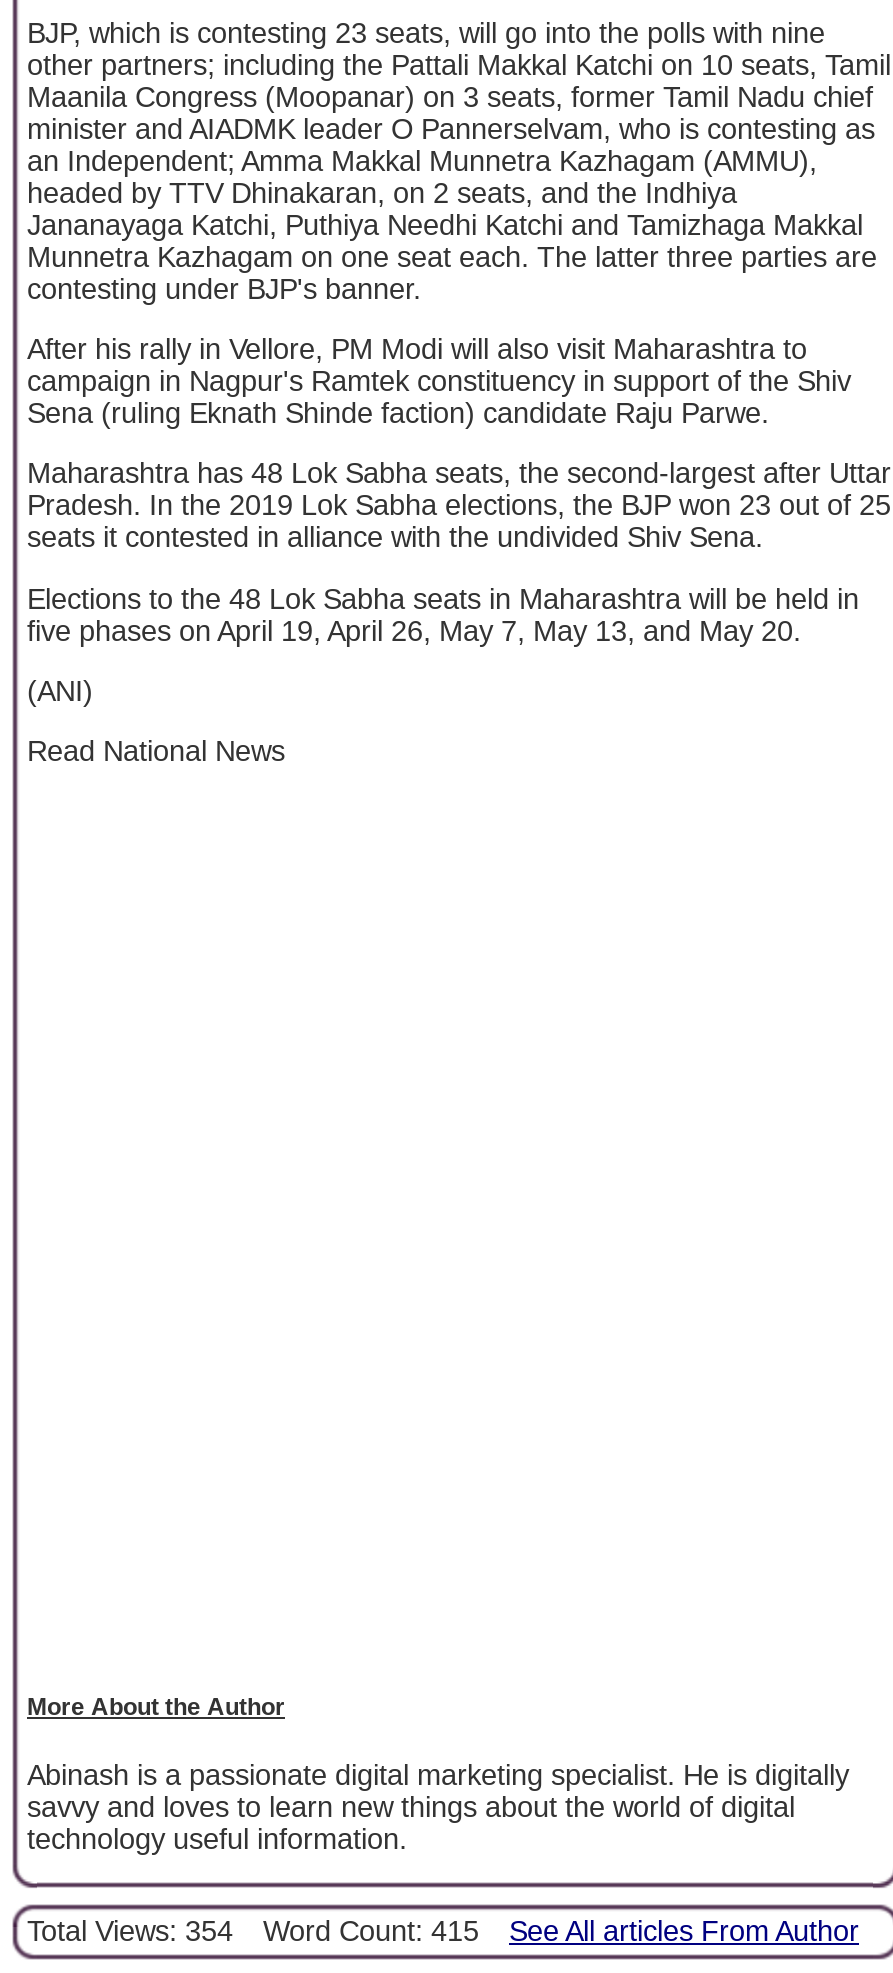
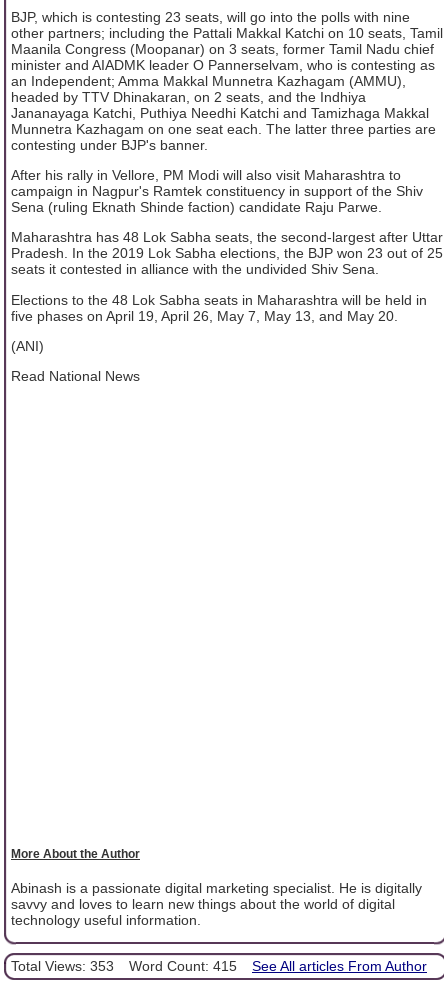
[27,1914,859,1946] Total Views: 354 Word Count: 415 See All articles From Author -> [11,958,427,974] Total Views: 353 Word Count: 415 See All articles From Author

